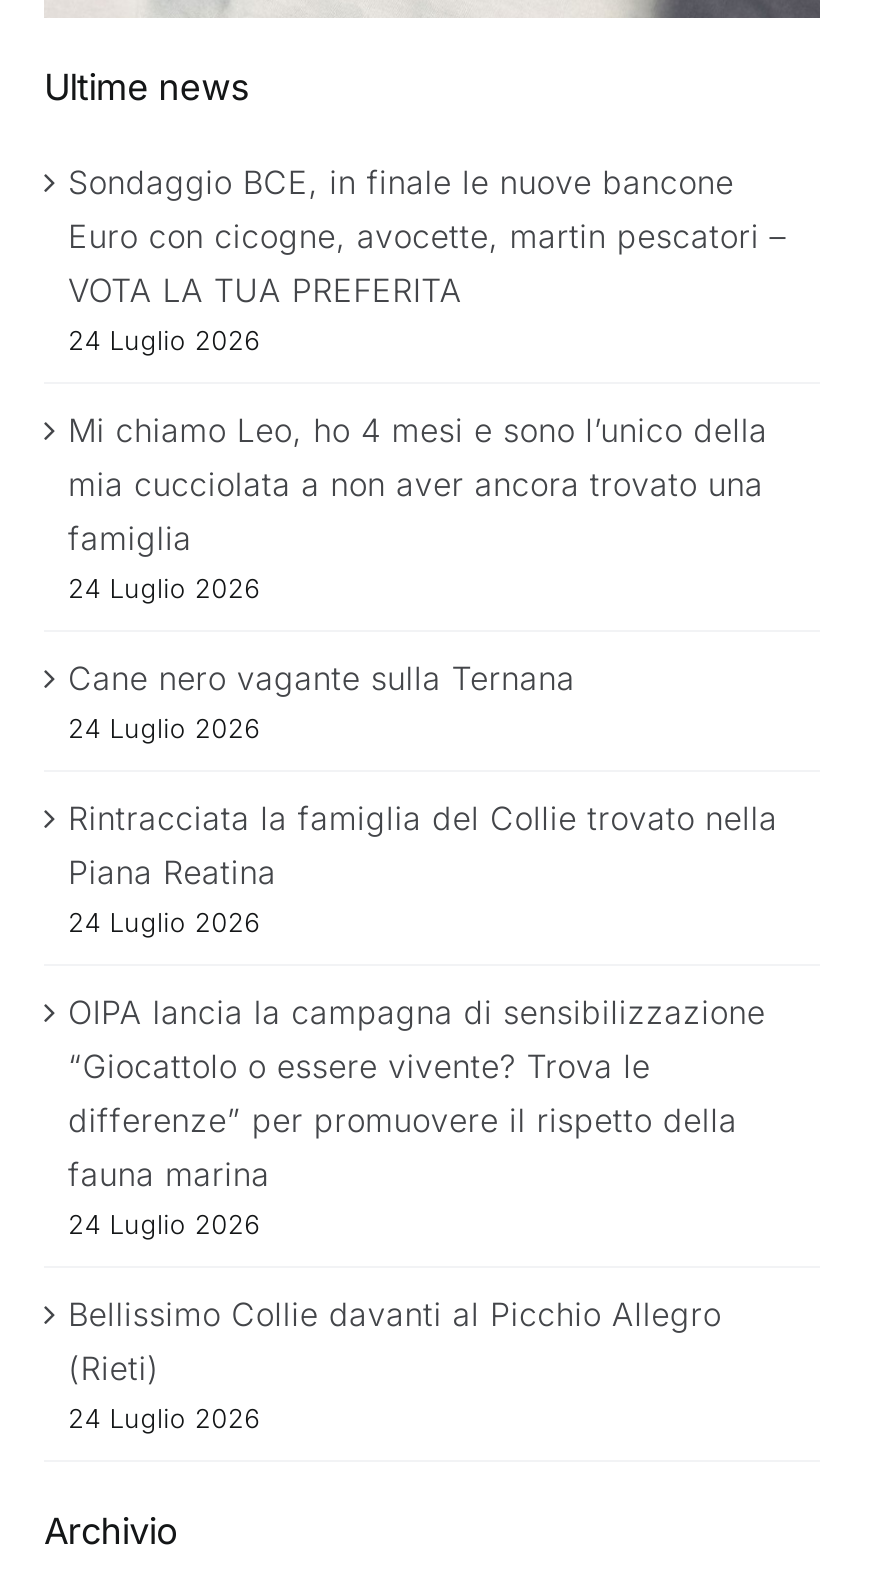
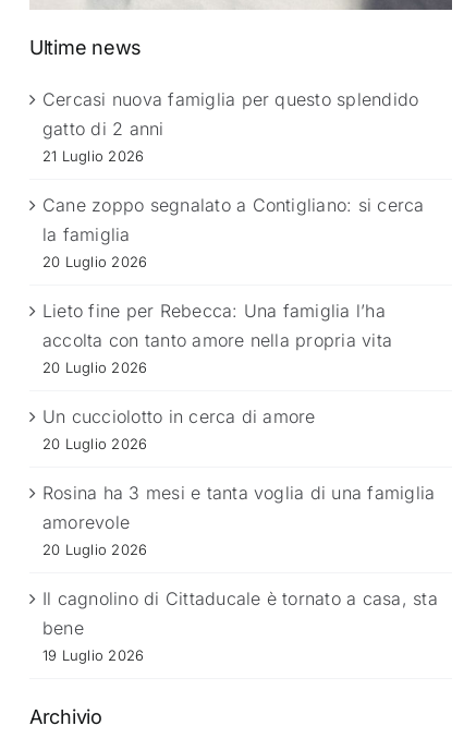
[68,161,786,355] Sondaggio BCE, in finale le nuove bancone | Euro con cicogne, avocette, martin pescatori – | VOTA LA TUA PREFERITA | 24 Luglio 2026 -> [42,88,419,164] Cercasi nuova famiglia per questo splendido | gatto di 2 anni | 21 Luglio 2026
[68,409,768,603] Mi chiamo Leo, ho 4 mesi e sono l’unico della | mia cucciolata a non aver ancora trovato una | famiglia | 24 Luglio 2026 -> [42,194,424,270] Cane zoppo segnalato a Contigliano: si cerca | la famiglia | 20 Luglio 2026
[68,657,575,743] Cane nero vagante sulla Ternana | 24 Luglio 2026 -> [42,299,392,376] Lieto fine per Rebecca: Una famiglia l’ha | accolta con tanto amore nella propria vita | 20 Luglio 2026
[68,797,778,937] Rintracciata la famiglia del Collie trovato nella | Piana Reatina | 24 Luglio 2026 -> [42,405,316,452] Un cucciolotto in cerca di amore | 20 Luglio 2026
[68,991,765,1239] OIPA lancia la campagna di sensibilizzazione | “Giocattolo o essere vivente? Trova le | differenze” per promuovere il rispetto della | fauna marina | 24 Luglio 2026 -> [42,481,435,558] Rosina ha 3 mesi e tanta voglia di una famiglia | amorevole | 20 Luglio 2026
[68,1293,721,1433] Bellissimo Collie davanti al Picchio Allegro | (Rieti) | 24 Luglio 2026 -> [42,587,438,664] Il cagnolino di Cittaducale è tornato a casa, sta | bene | 19 Luglio 2026

